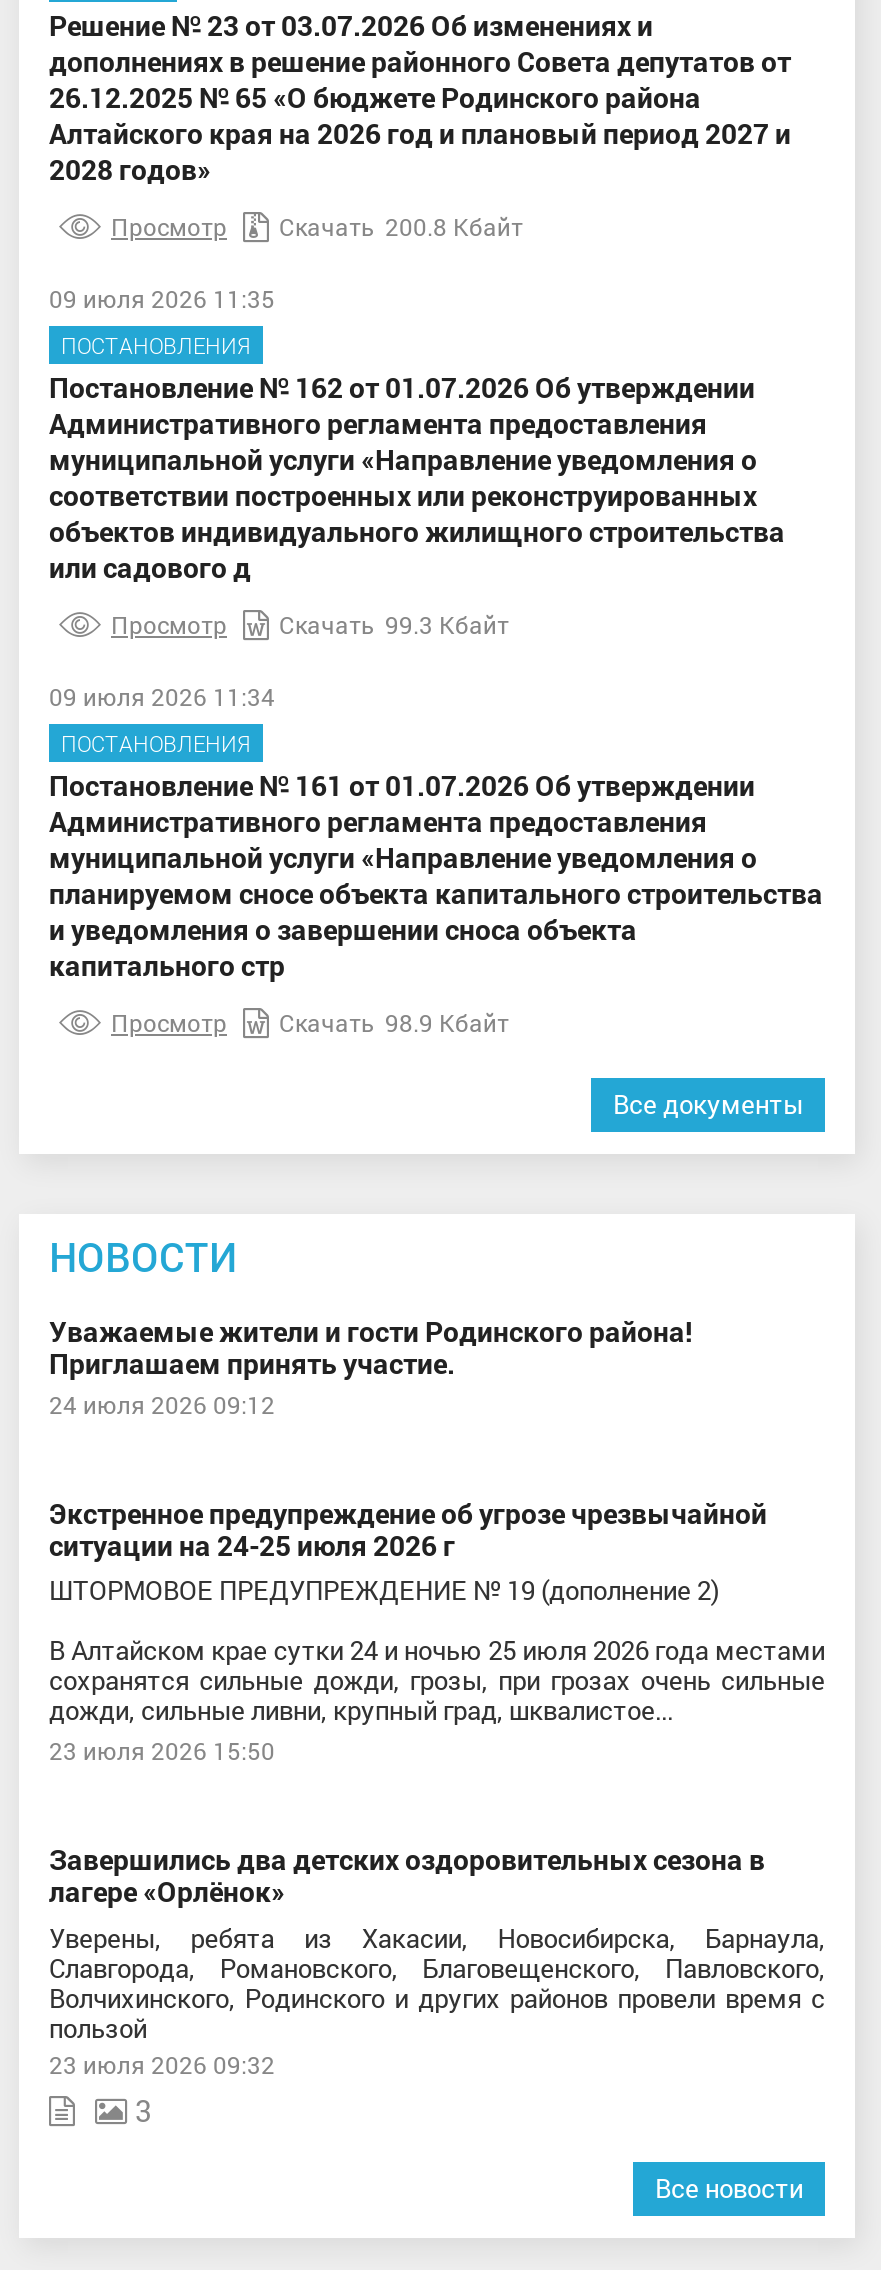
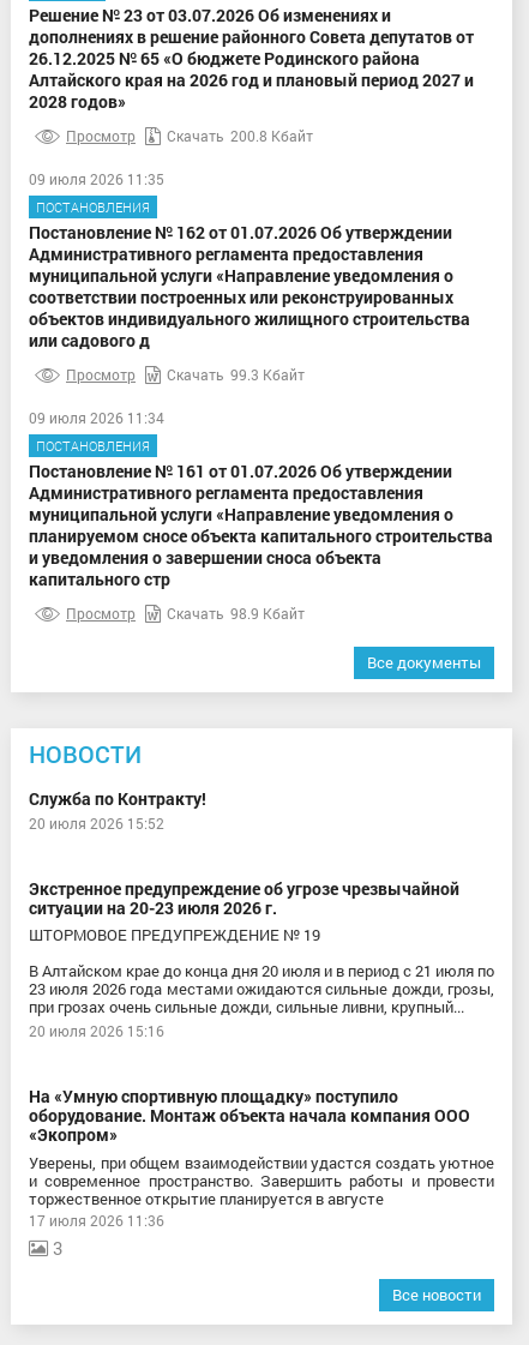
[49,1311,693,1419] Уважаемые жители и гости Родинского района! | Приглашаем принять участие. | 24 июля 2026 09:12 -> [29,786,206,832] Служба по Контракту! | 20 июля 2026 15:52
[49,1525,719,1608] ситуации на 24-25 июля 2026 г | ШТОРМОВОЕ ПРЕДУПРЕЖДЕНИЕ № 19 (дополнение 2) -> [29,896,320,945] ситуации на 20-23 июля 2026 г. | ШТОРМОВОЕ ПРЕДУПРЕЖДЕНИЕ № 19
[49,1632,825,1766] В Алтайском крае сутки 24 и ночью 25 июля 2026 года местами | сохранятся сильные дожди, грозы, при грозах очень сильные | дожди, сильные ливни, крупный град, шквалистое... | 23 июля 2026 15:50 -> [29,960,494,1040] В Алтайском крае до конца дня 20 июля и в период с 21 июля по | 23 июля 2026 года местами ожидаются сильные дожди, грозы, | при грозах очень сильные дожди, сильные ливни, крупный... | 20 июля 2026 15:16
[49,1840,825,2079] Завершились два детских оздоровительных сезона в | лагере «Орлёнок» | Уверены, ребята из Хакасии, Новосибирска, Барнаула, | Славгорода, Романовского, Благовещенского, Павловского, | Волчихинского, Родинского и других районов провели время с | пользой | 23 июля 2026 09:32 -> [29,1085,494,1229] На «Умную спортивную площадку» поступило | оборудование. Монтаж объекта начала компания ООО | «Экопром» | Уверены, при общем взаимодействии удастся создать уютное | и современное пространство. Завершить работы и провести | торжественное открытие планируется в августе | 17 июля 2026 11:36

